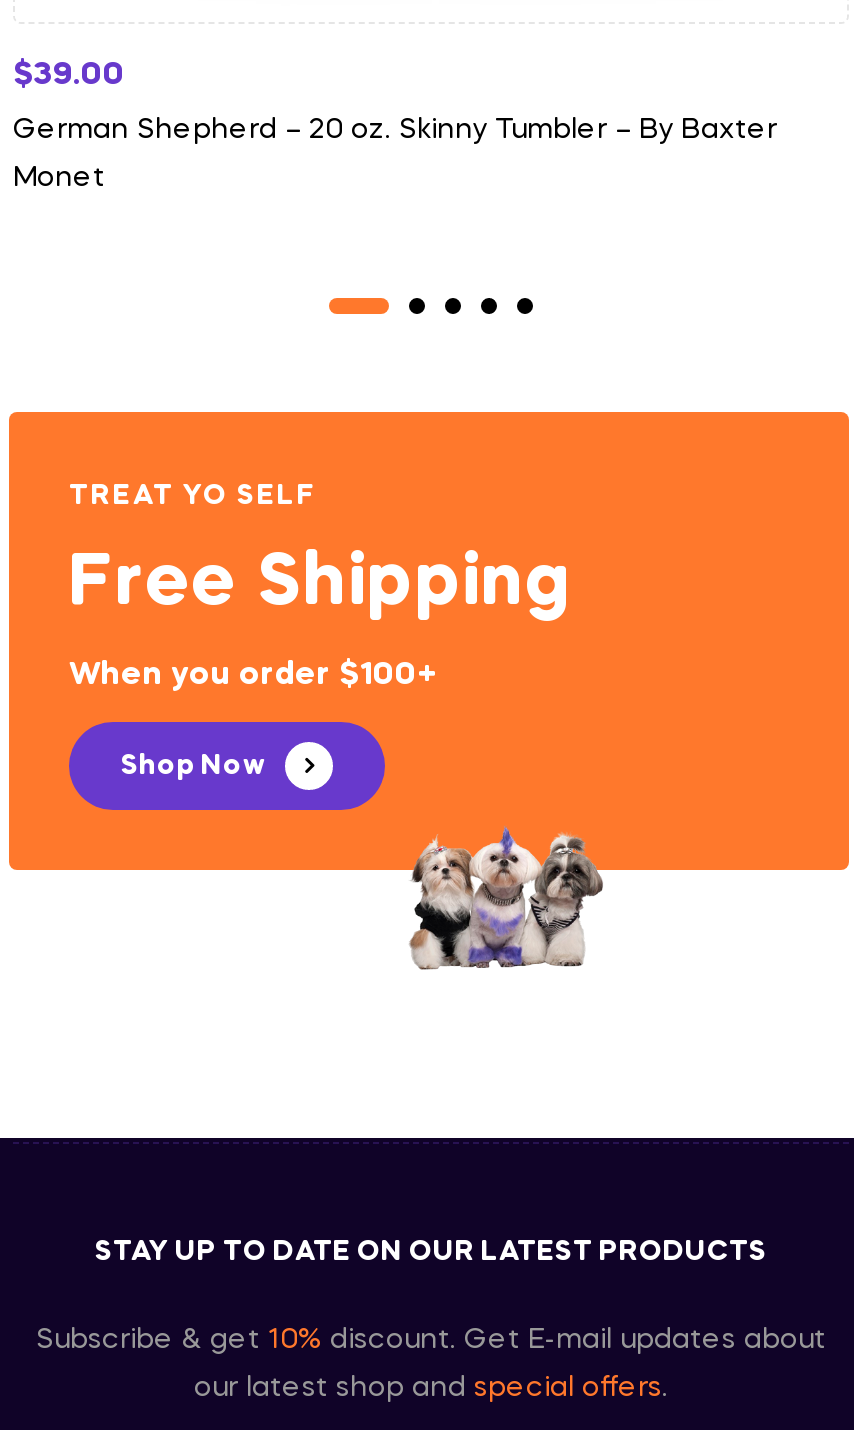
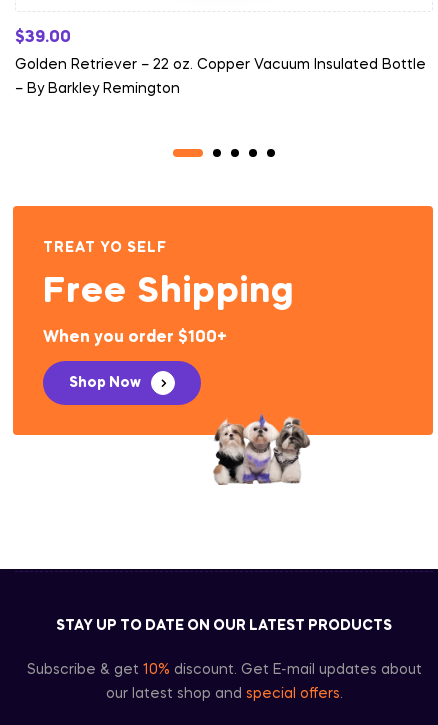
[13,116,777,144] German Shepherd – 20 oz. Skinny Tumbler – By Baxter -> [15,58,426,72] Golden Retriever – 22 oz. Copper Vacuum Insulated Bottle
[13,164,105,192] Monet -> [15,82,180,96] – By Barkley Remington

